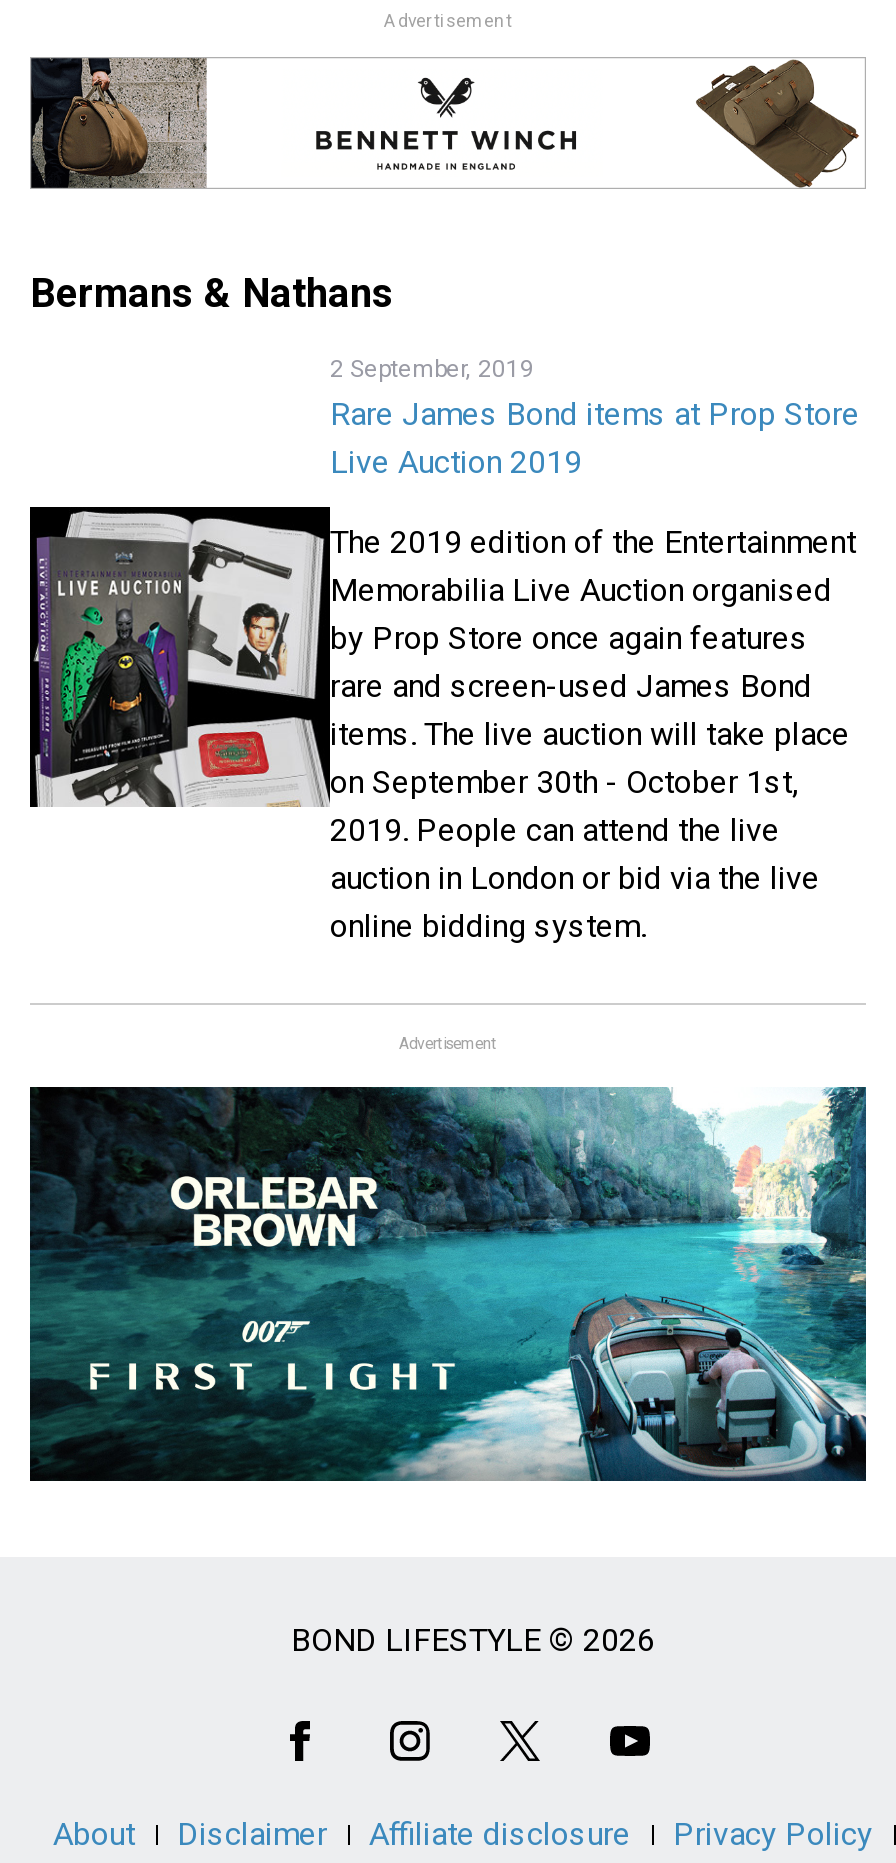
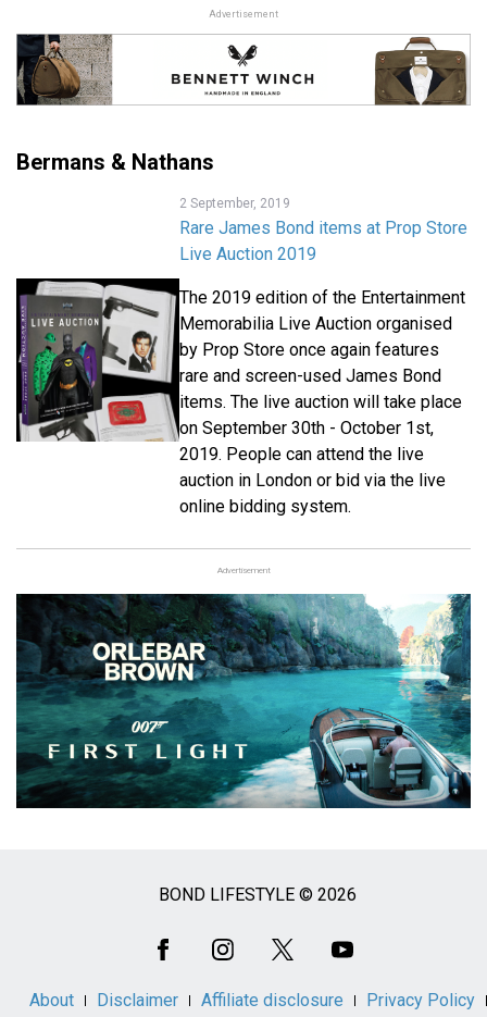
[690,57,862,189] [image] -> [374,35,469,106] [image]

